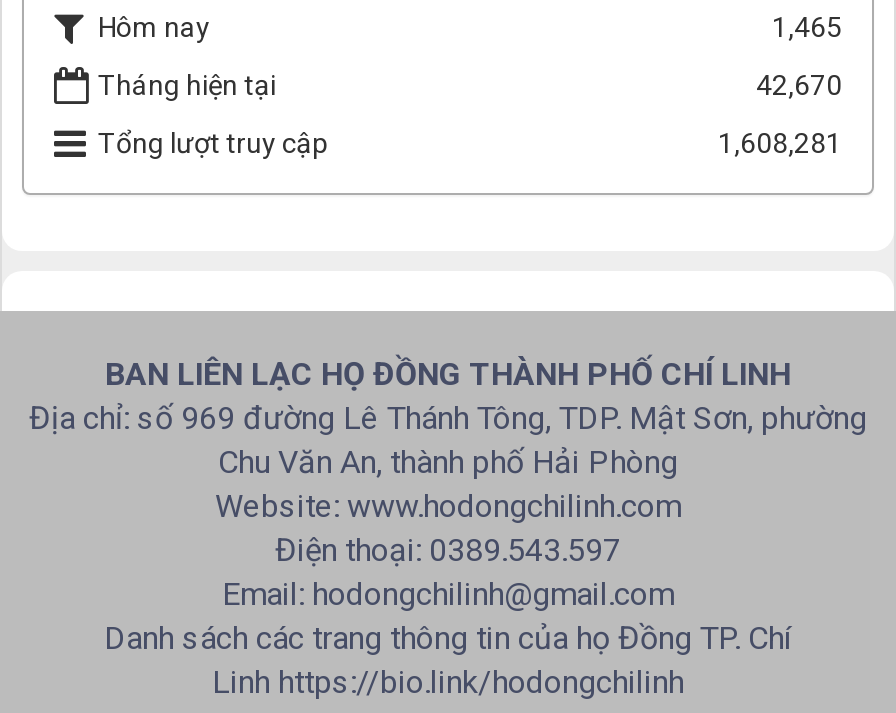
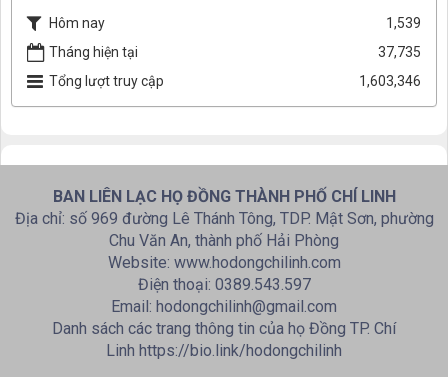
[772,11,842,43] 1,465 -> [386,15,421,31] 1,539
[756,69,842,101] 42,670 -> [378,44,421,60] 37,735
[718,127,842,159] 1,608,281 -> [359,73,421,89] 1,603,346

